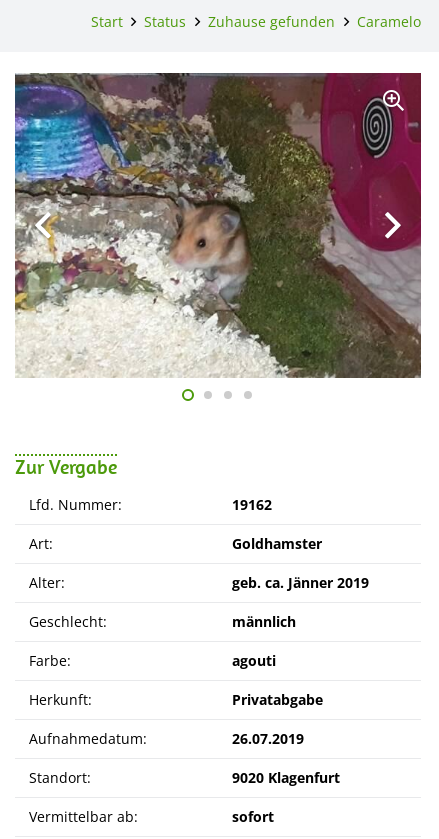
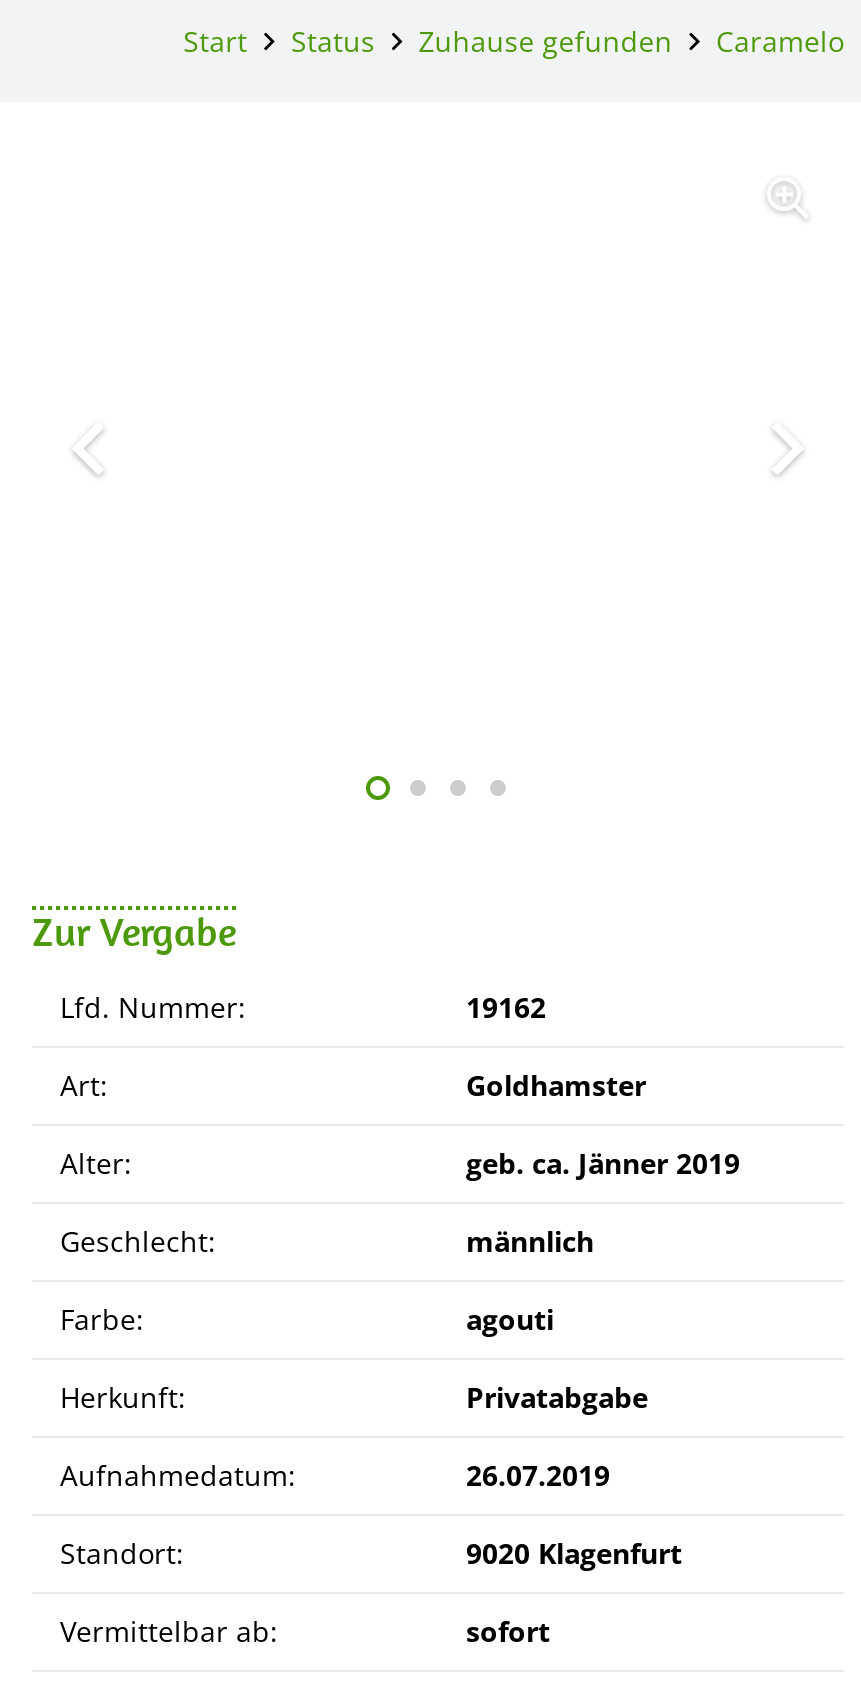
[14,72,422,379] [image] -> none

